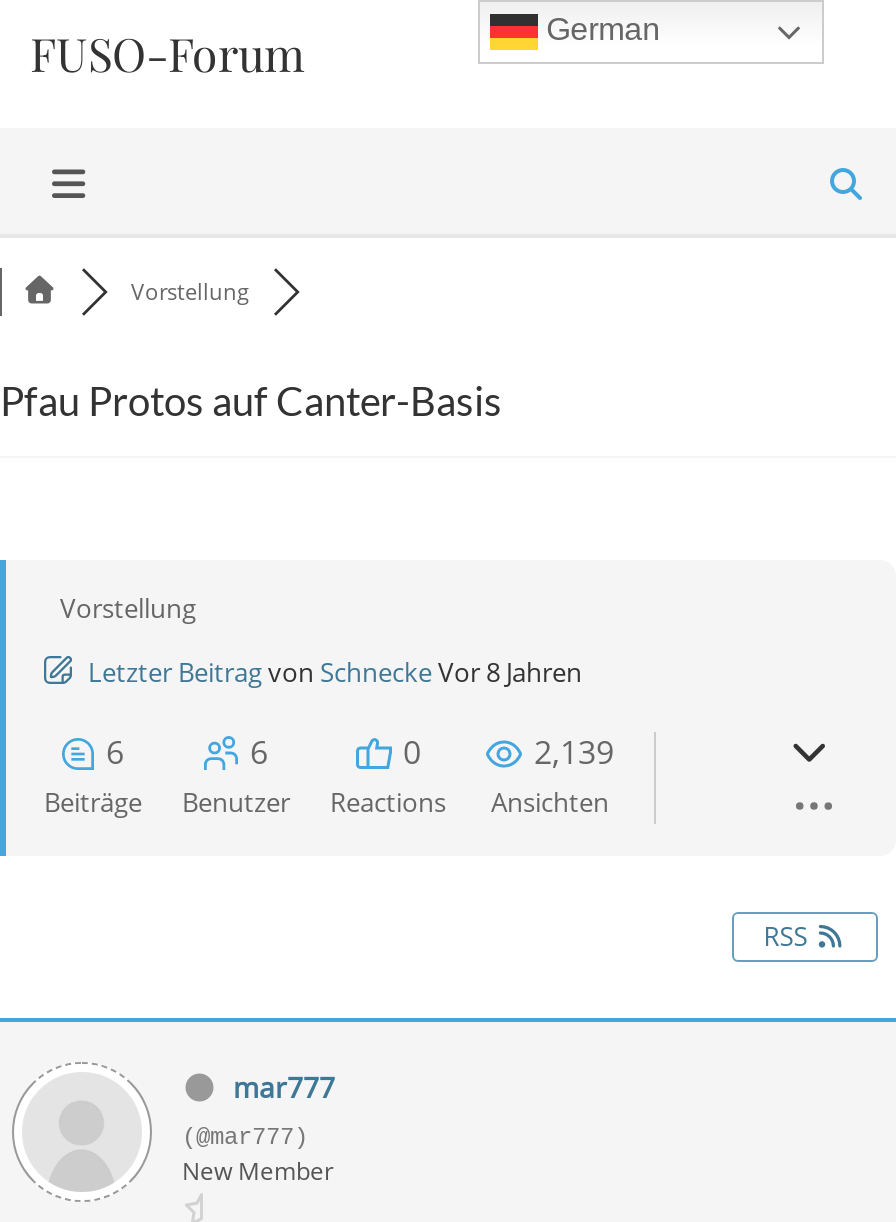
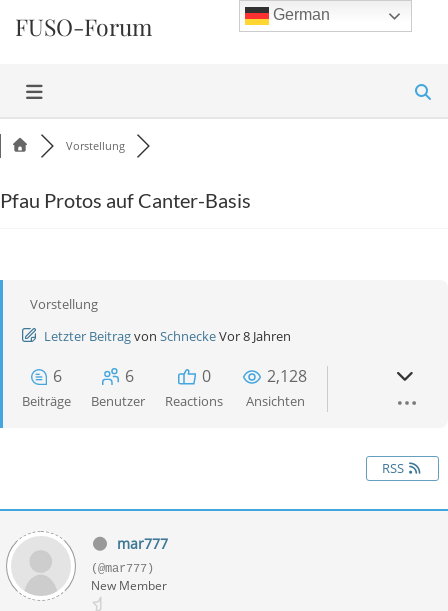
[534,730,614,774] 2,139 -> [267,365,307,387] 2,128

